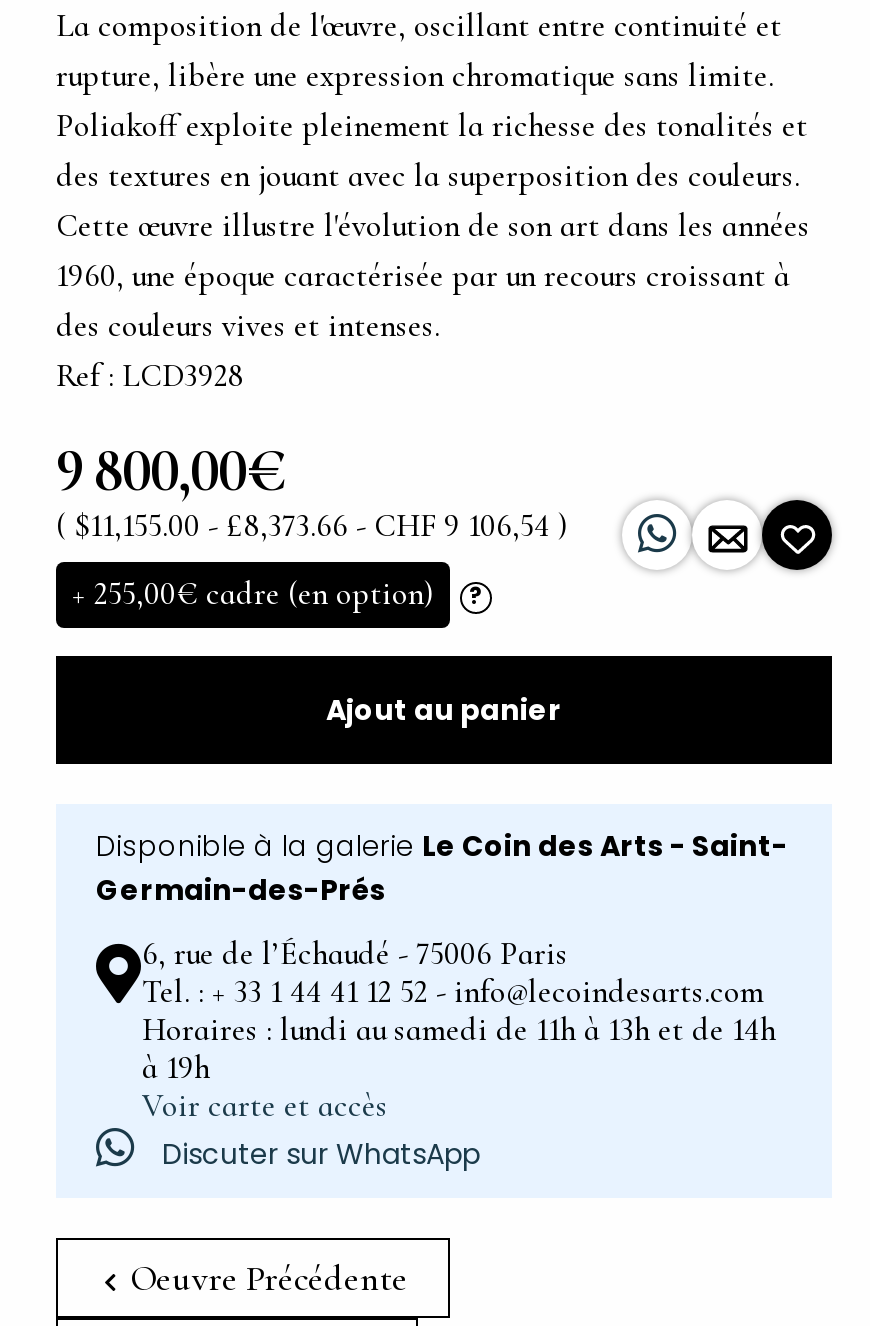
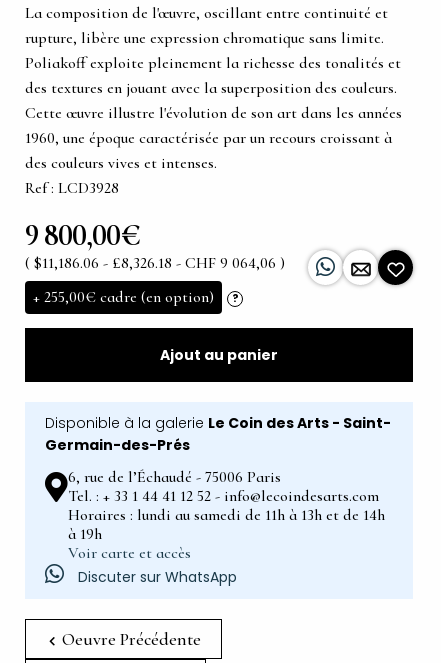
[56,507,568,547] ( $11,155.00 - £8,373.66 - CHF 9 106,54 ) -> [25,253,285,273] ( $11,186.06 - £8,326.18 - CHF 9 064,06 )

